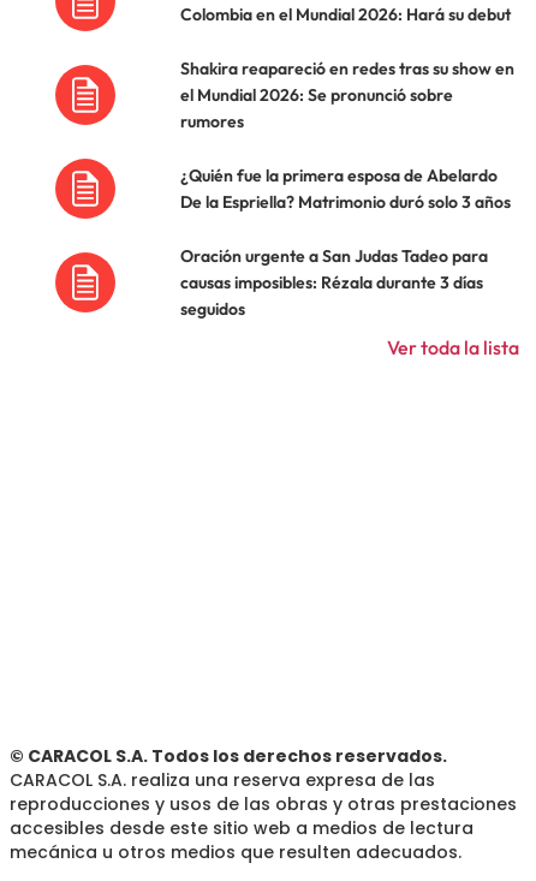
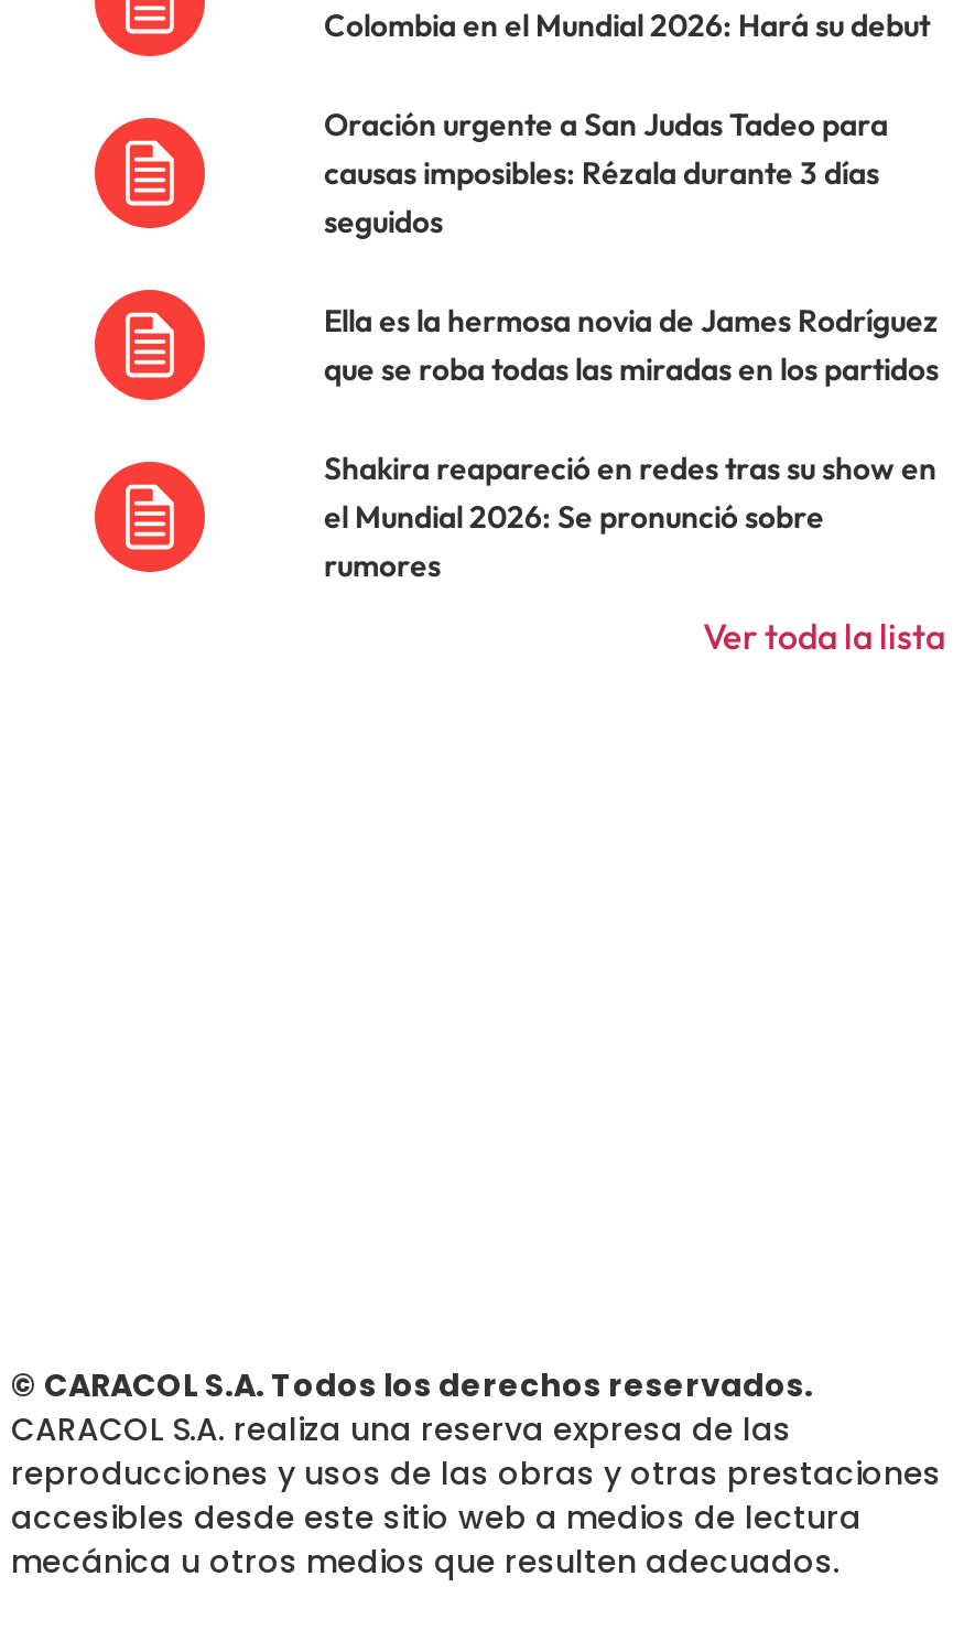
none -> [324,301,939,389] Ella es la hermosa novia de James Rodríguez | que se roba todas las miradas en los partidos
moved [180,57,514,132] -> [324,449,936,586]: Shakira reapareció en redes tras su show en | el Mundial 2026: Se pronunció sobre | rumores
[180,164,511,212] ¿Quién fue la primera esposa de Abelardo | De la Espriella? Matrimonio duró solo 3 años -> none
moved [180,245,488,319] -> [324,105,888,242]: Oración urgente a San Judas Tadeo para | causas imposibles: Rézala durante 3 días | seguidos

